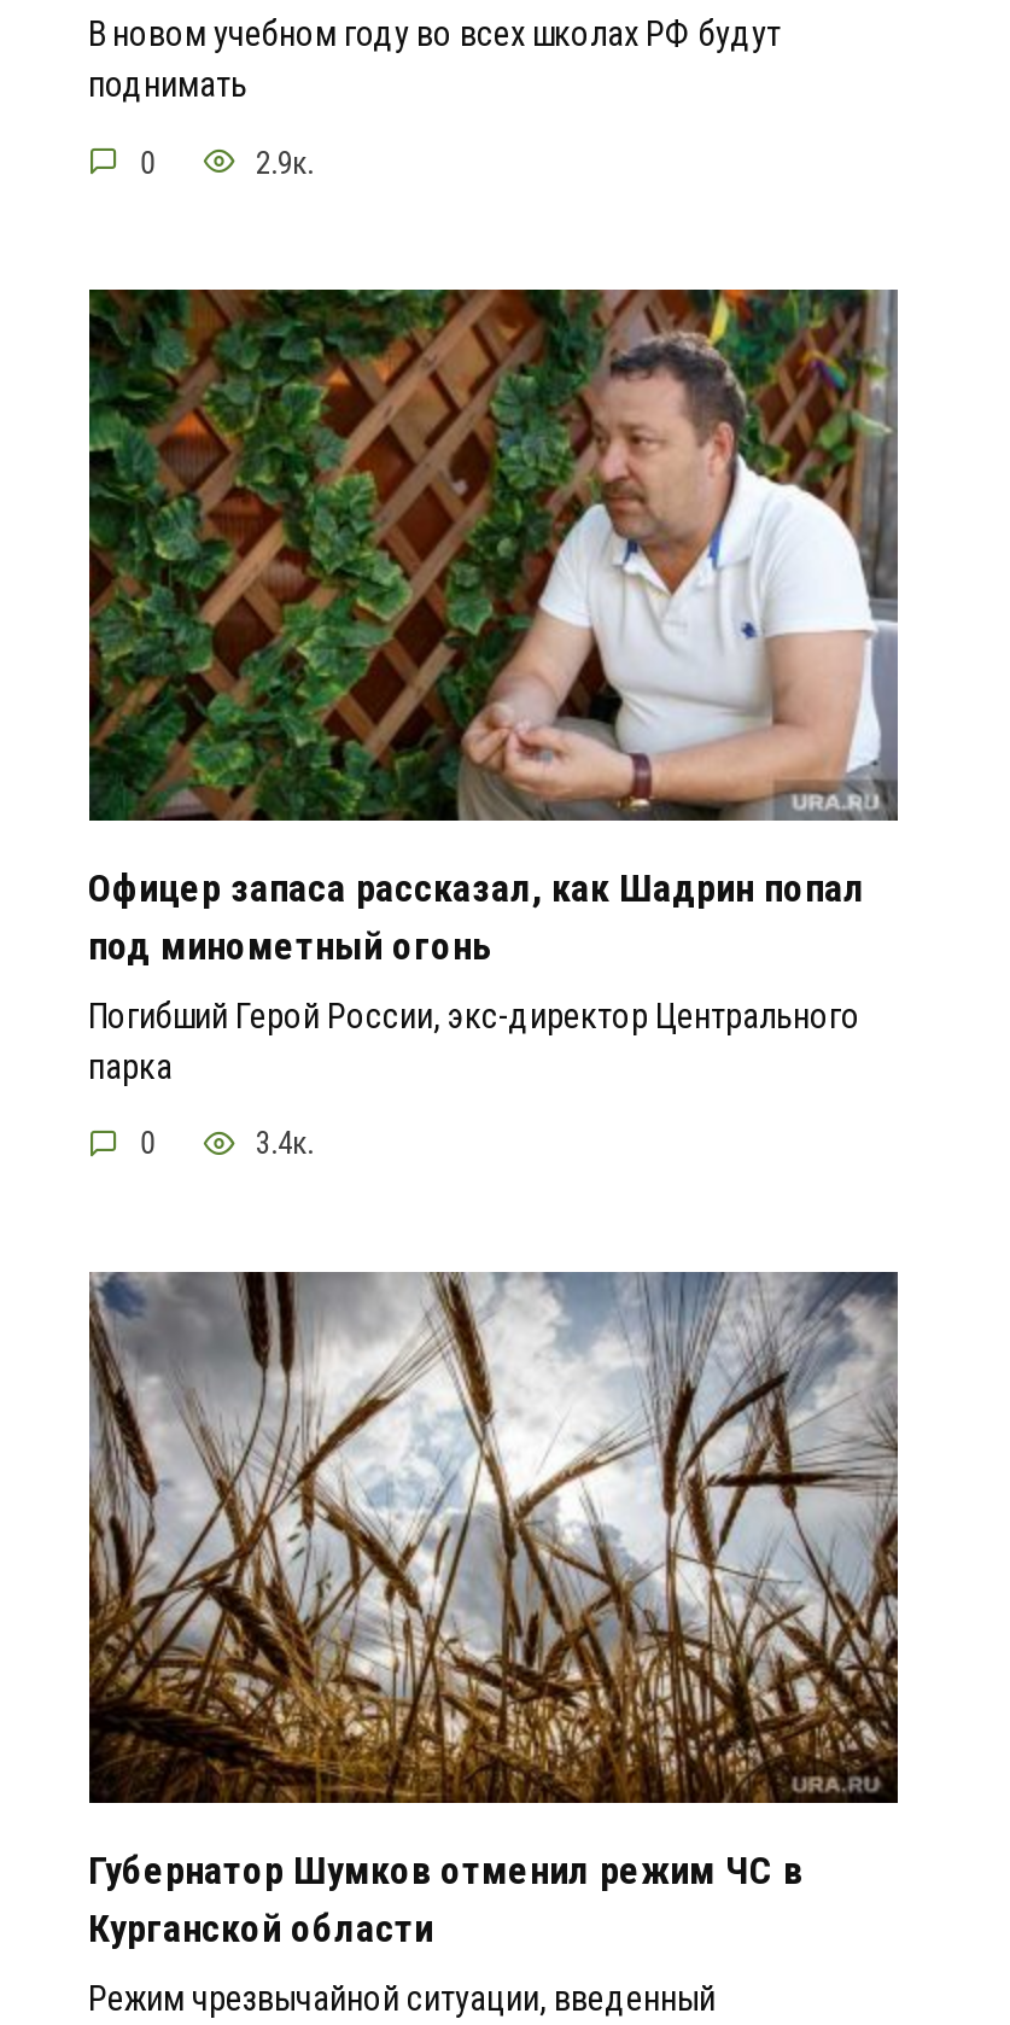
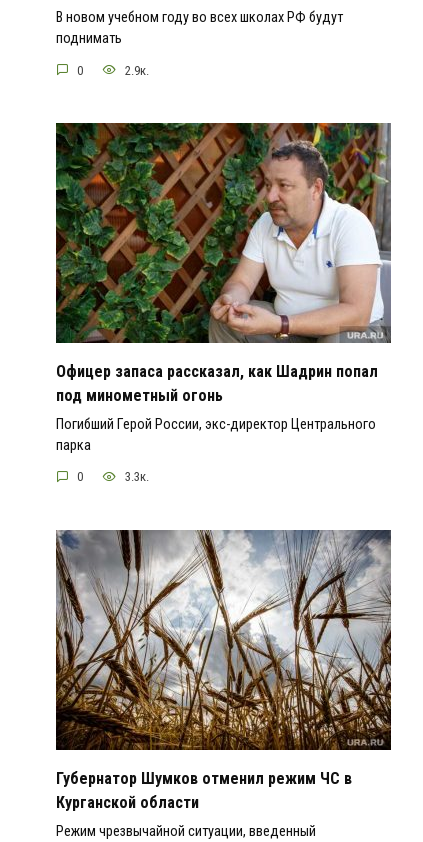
[256,1125,314,1162] 3.4к. -> [125,469,149,484] 3.3к.

